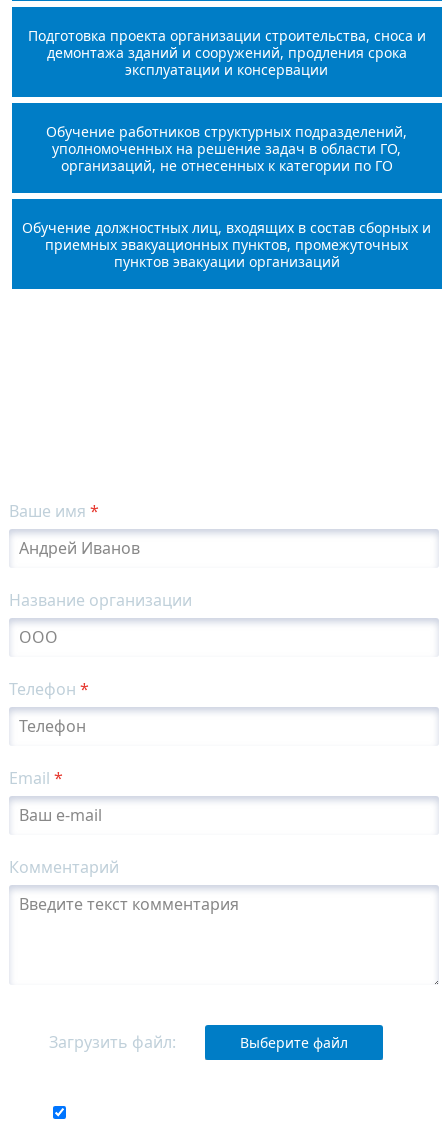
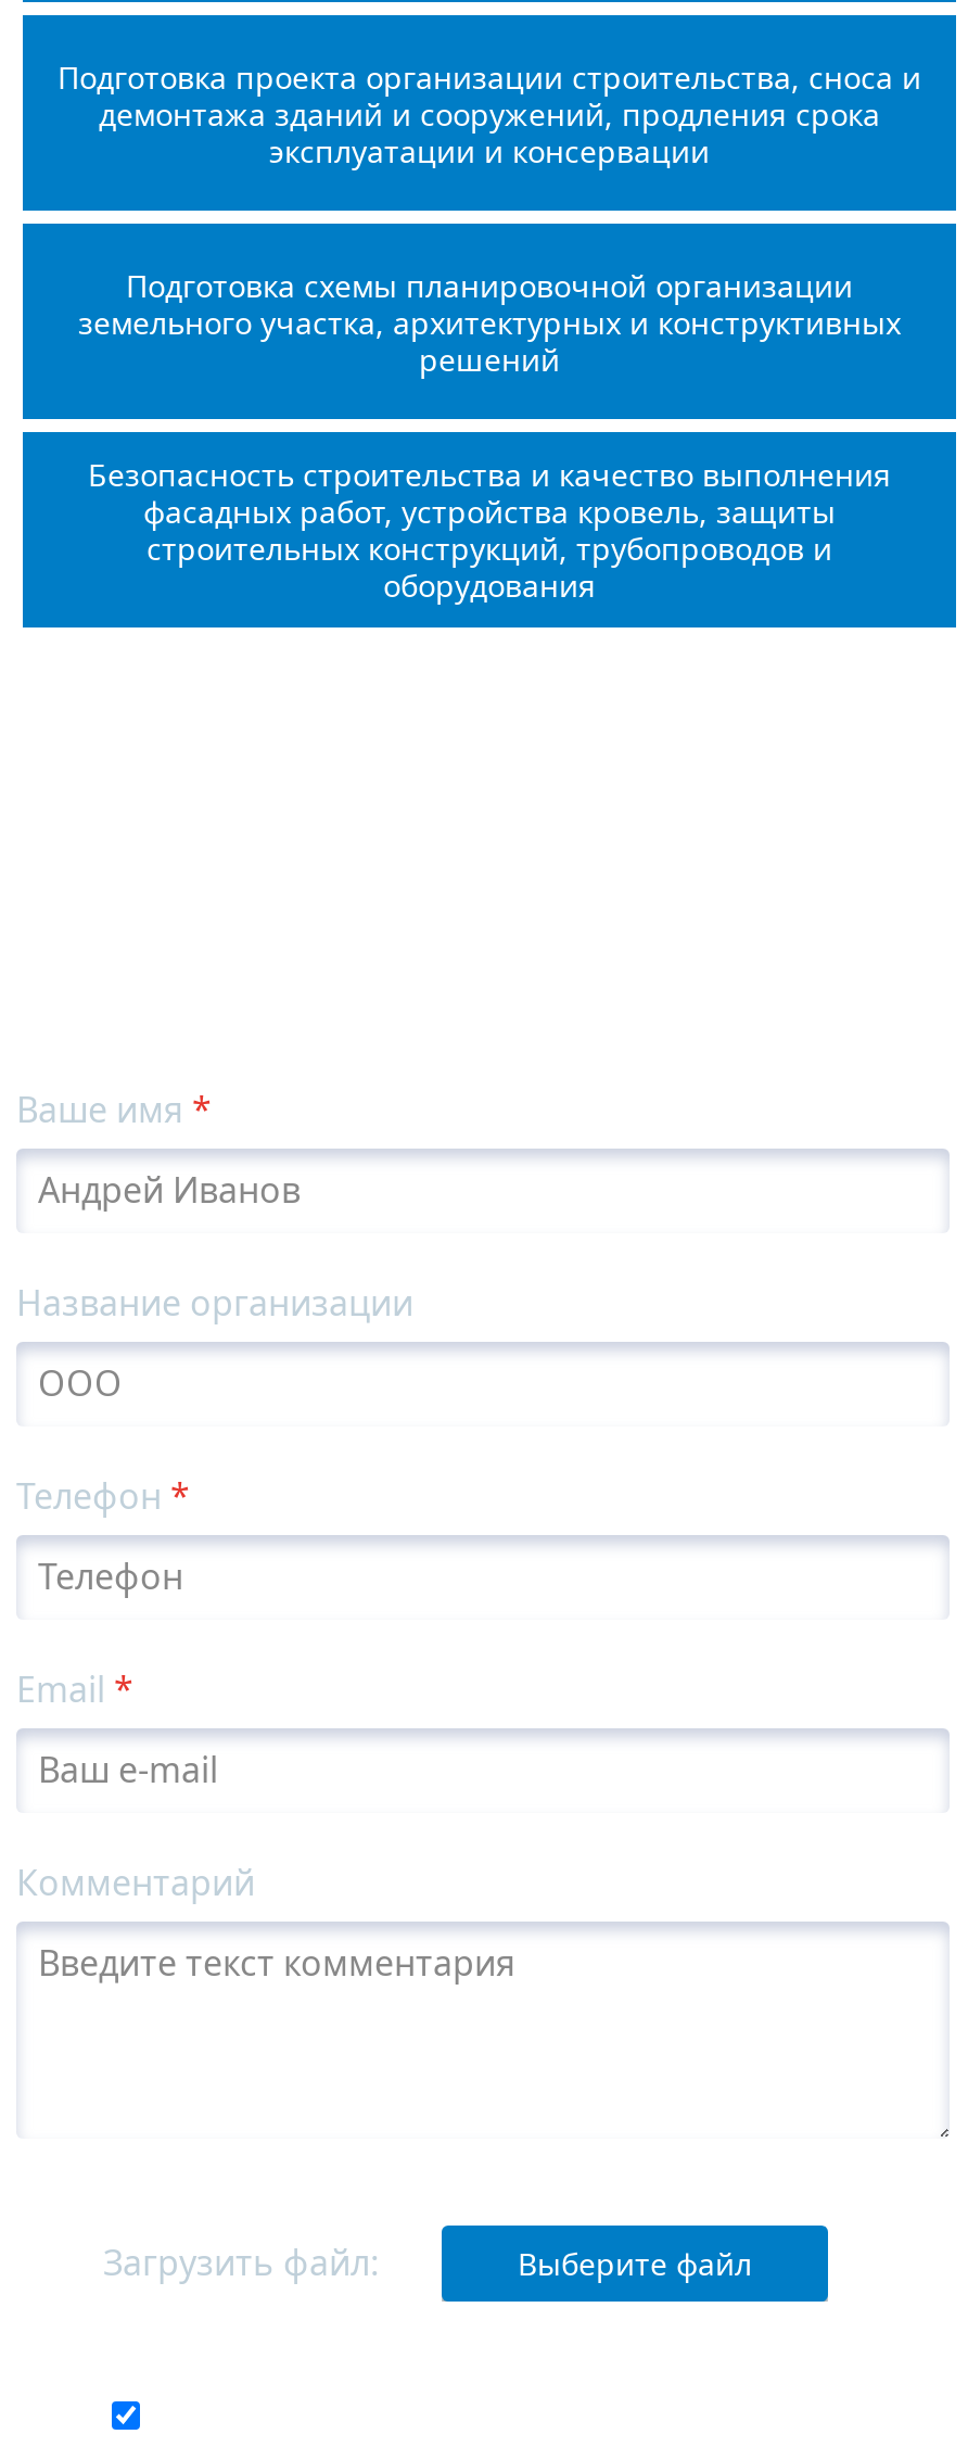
[46,121,407,174] Обучение работников структурных подразделений, | уполномоченных на решение задач в области ГО, | организаций, не отнесенных к категории по ГО -> [78,264,901,379] Подготовка схемы планировочной организации | земельного участка, архитектурных и конструктивных | решений
[22,217,431,270] Обучение должностных лиц, входящих в состав сборных и | приемных эвакуационных пунктов, промежуточных | пунктов эвакуации организаций -> [88,454,891,606] Безопасность строительства и качество выполнения | фасадных работ, устройства кровель, защиты | строительных конструкций, трубопроводов и | оборудования

